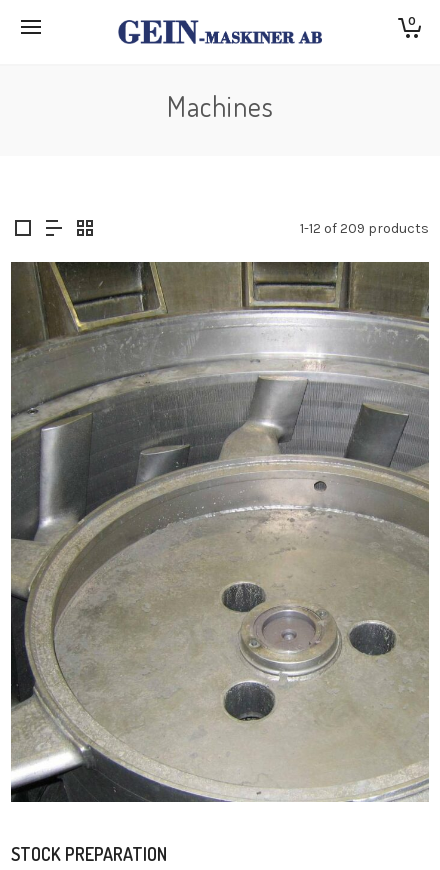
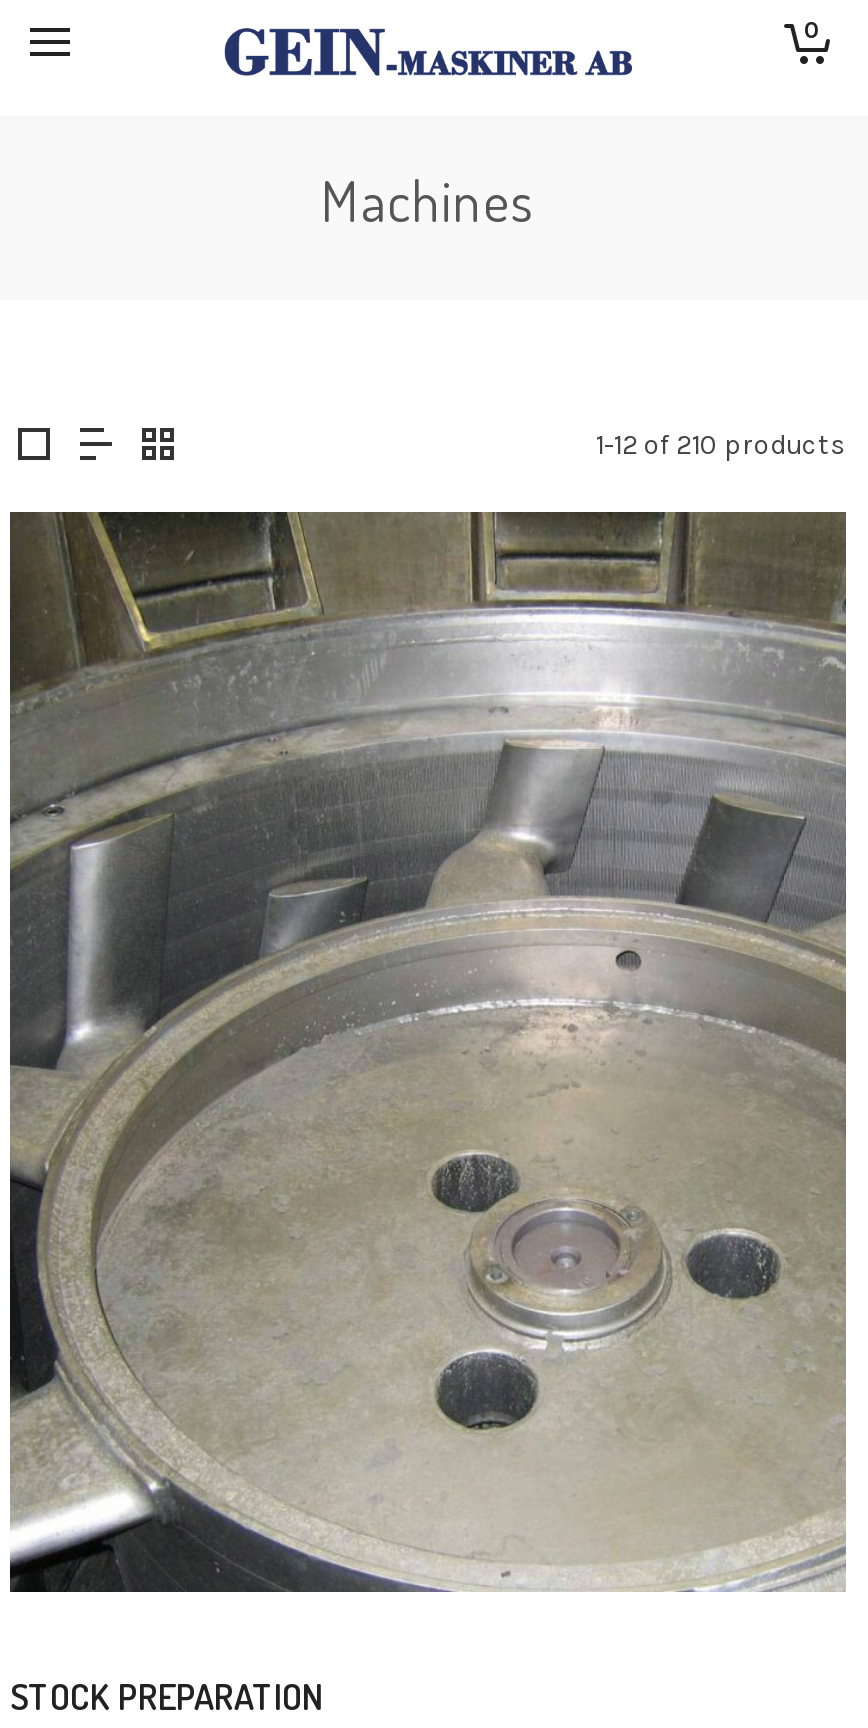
[300,220,429,237] 1-12 of 209 products -> [596,429,846,463] 1-12 of 210 products

